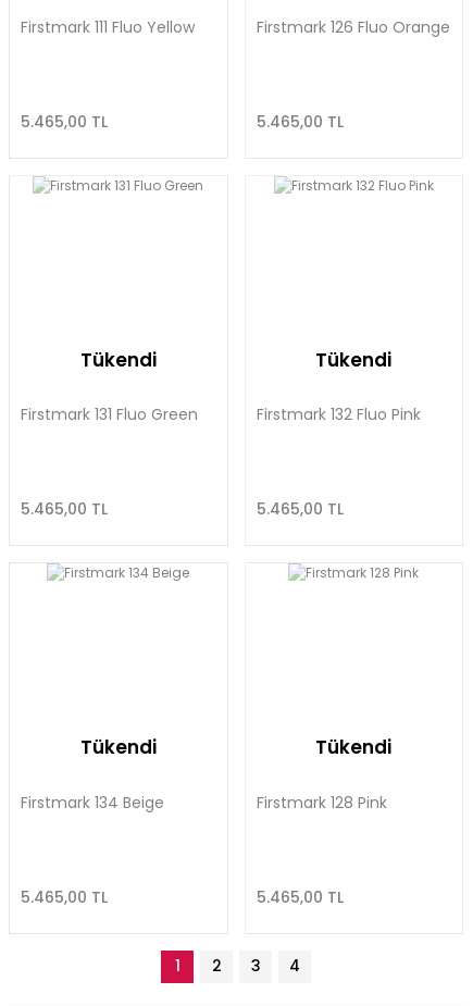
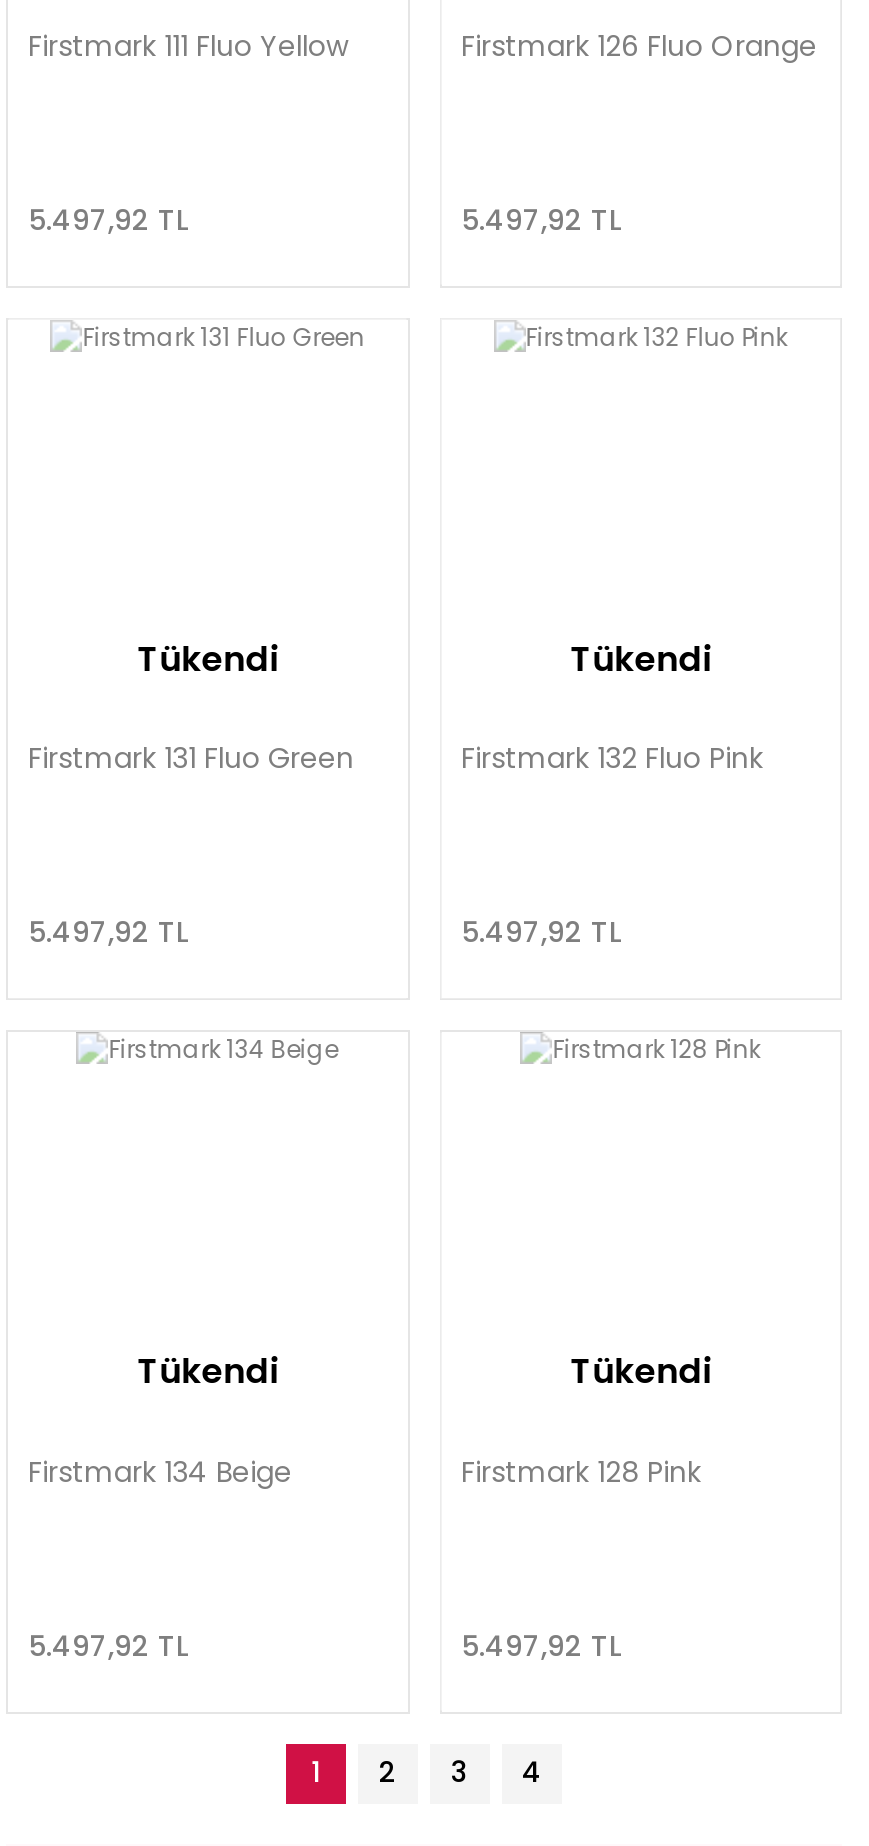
[21,110,108,132] 5.465,00 TL -> [28,199,188,239] 5.497,92 TL
[256,110,343,132] 5.465,00 TL -> [461,199,621,239] 5.497,92 TL
[21,498,108,520] 5.465,00 TL -> [28,912,188,952] 5.497,92 TL
[256,498,343,520] 5.465,00 TL -> [461,912,621,952] 5.497,92 TL
[21,886,108,908] 5.465,00 TL -> [28,1625,188,1665] 5.497,92 TL
[256,886,343,908] 5.465,00 TL -> [461,1625,621,1665] 5.497,92 TL

